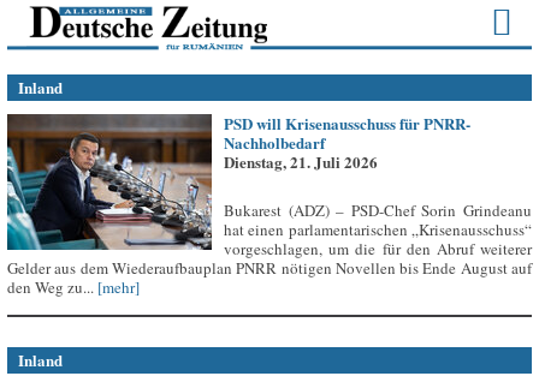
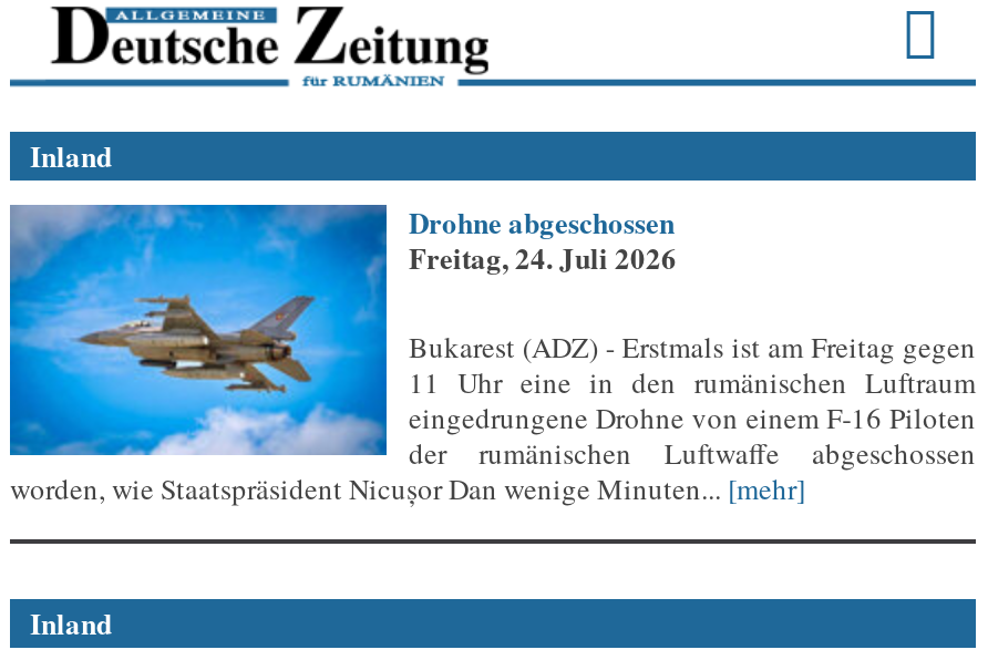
[6,113,532,298] [image] | Bukarest (ADZ) – PSD-Chef Sorin Grindeanu | hat einen parlamentarischen „Krisenausschuss“ | vorgeschlagen, um die für den Abruf weiterer | Gelder aus dem Wiederaufbauplan PNRR nötigen Novellen bis Ende August auf | den Weg zu... [mehr] -> [10,203,976,508] [image] | Bukarest (ADZ) - Erstmals ist am Freitag gegen | 11 Uhr eine in den rumänischen Luftraum | eingedrungene Drohne von einem F-16 Piloten | der rumänischen Luftwaffe abgeschossen | worden, wie Staatspräsident Nicușor Dan wenige Minuten... [mehr]
[224,112,470,173] PSD will Krisenausschuss für PNRR- | Nachholbedarf | Dienstag, 21. Juli 2026 -> [409,200,677,278] Drohne abgeschossen | Freitag, 24. Juli 2026

